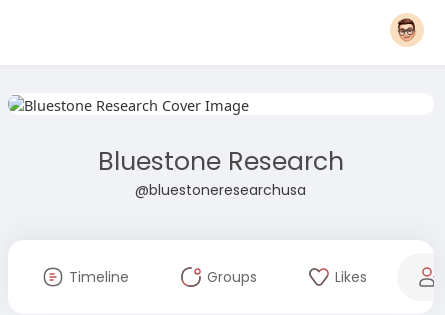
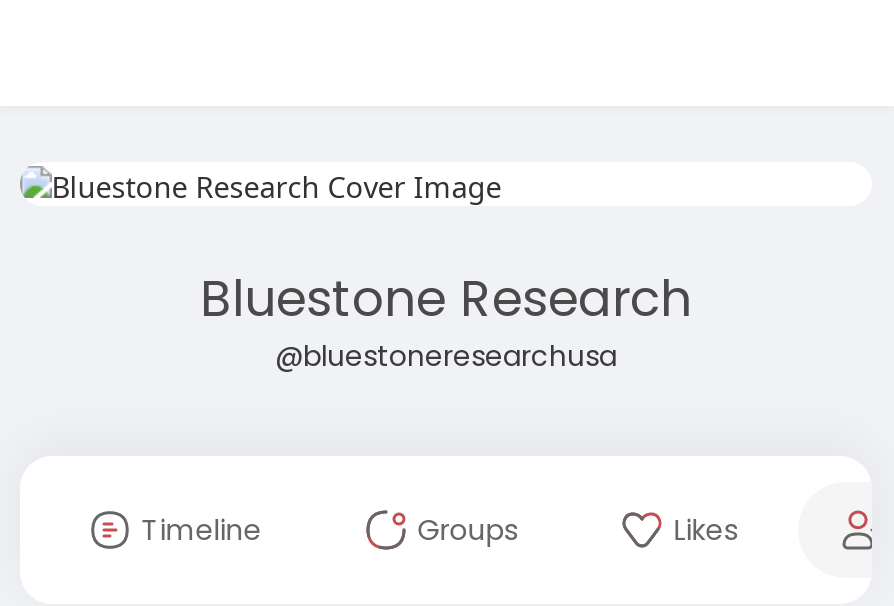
[389,12,425,48] [image] -> none

